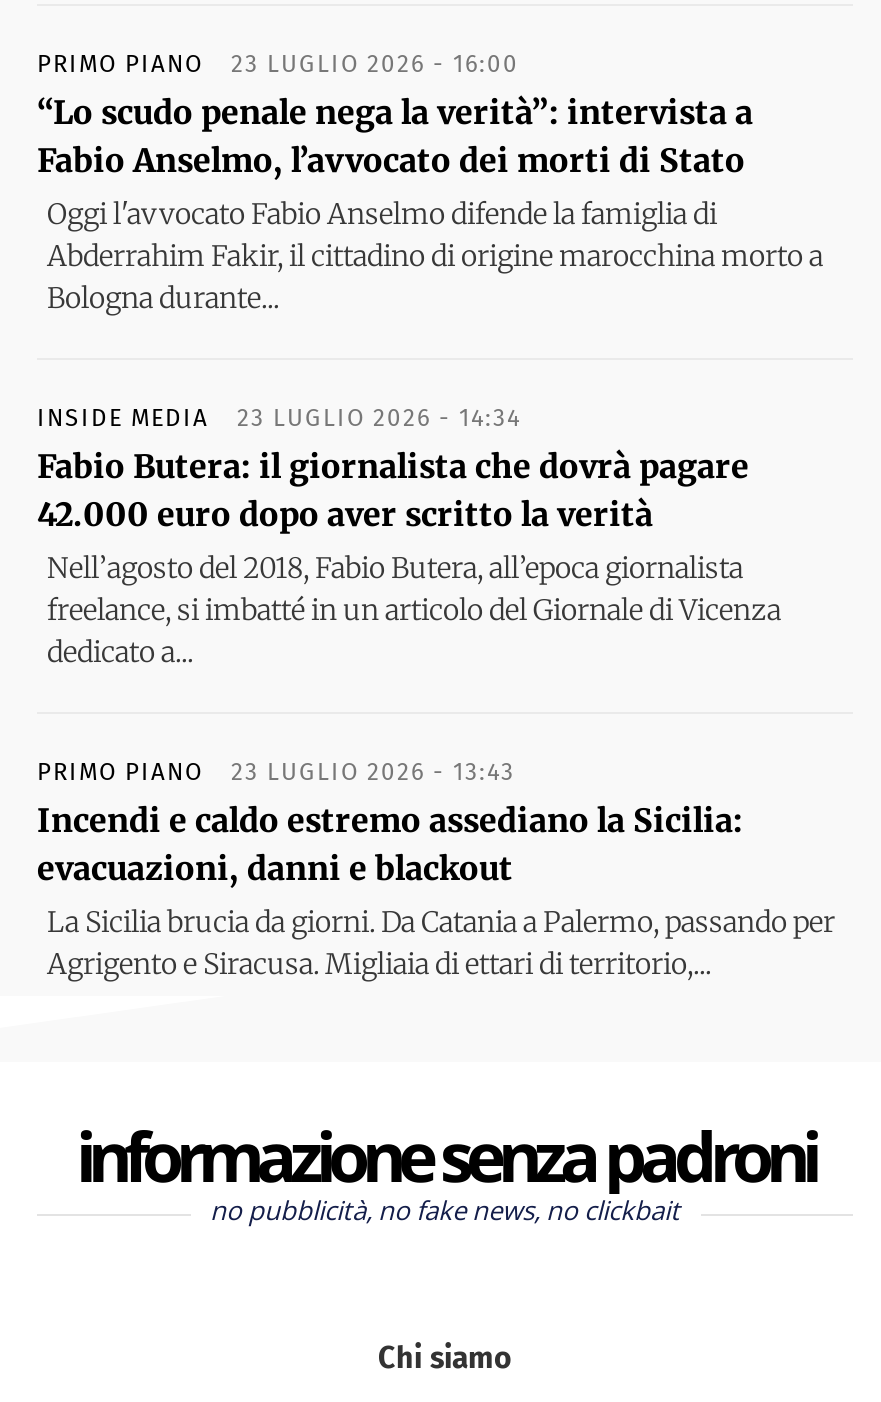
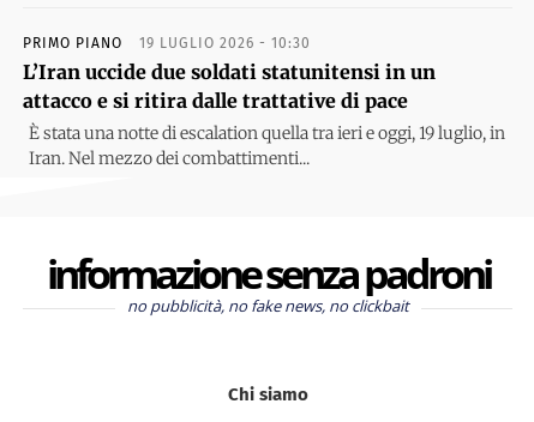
[37,51,835,983] 23 LUGLIO 2026 - 16:00 | “Lo scudo penale nega la verità”: intervista a | Fabio Anselmo, l’avvocato dei morti di Stato | Oggi l'avvocato Fabio Anselmo difende la famiglia di | Abderrahim Fakir, il cittadino di origine marocchina morto a | Bologna durante... | INSIDE MEDIA | 23 LUGLIO 2026 - 14:34 | Fabio Butera: il giornalista che dovrà pagare | 42.000 euro dopo aver scritto la verità | Nell’agosto del 2018, Fabio Butera, all’epoca giornalista | freelance, si imbatté in un articolo del Giornale di Vicenza | dedicato a... | PRIMO PIANO | 23 LUGLIO 2026 - 13:43 | Incendi e caldo estremo assediano la Sicilia: | evacuazioni, danni e blackout | La Sicilia brucia da giorni. Da Catania a Palermo, passando per | Agrigento e Siracusa. Migliaia di ettari di territorio,... -> [23,35,505,169] 19 LUGLIO 2026 - 10:30 | L’Iran uccide due soldati statunitensi in un | attacco e si ritira dalle trattative di pace | È stata una notte di escalation quella tra ieri e oggi, 19 luglio, in | Iran. Nel mezzo dei combattimenti...

